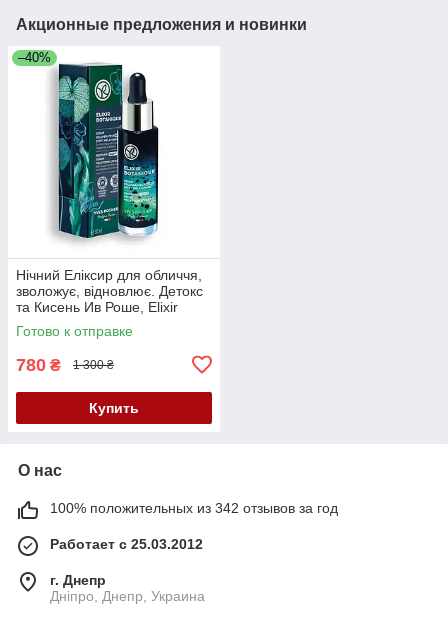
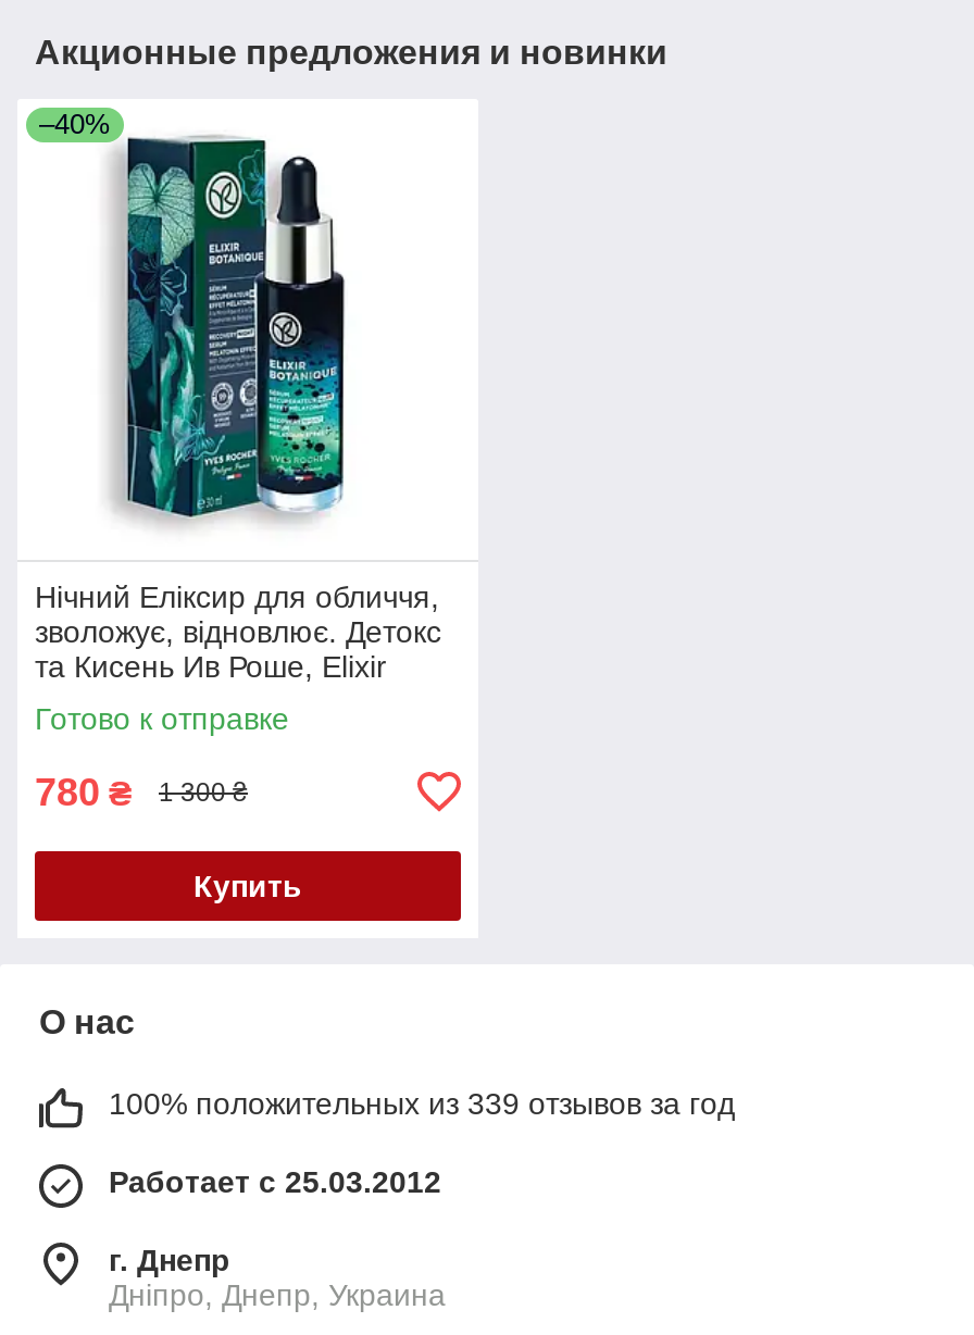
[50,500,338,516] 100% положительных из 342 отзывов за год -> [109,1086,735,1120] 100% положительных из 339 отзывов за год

